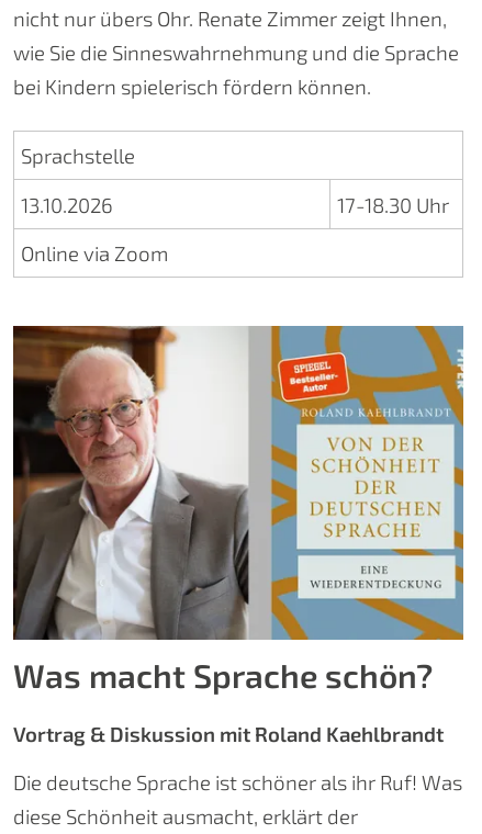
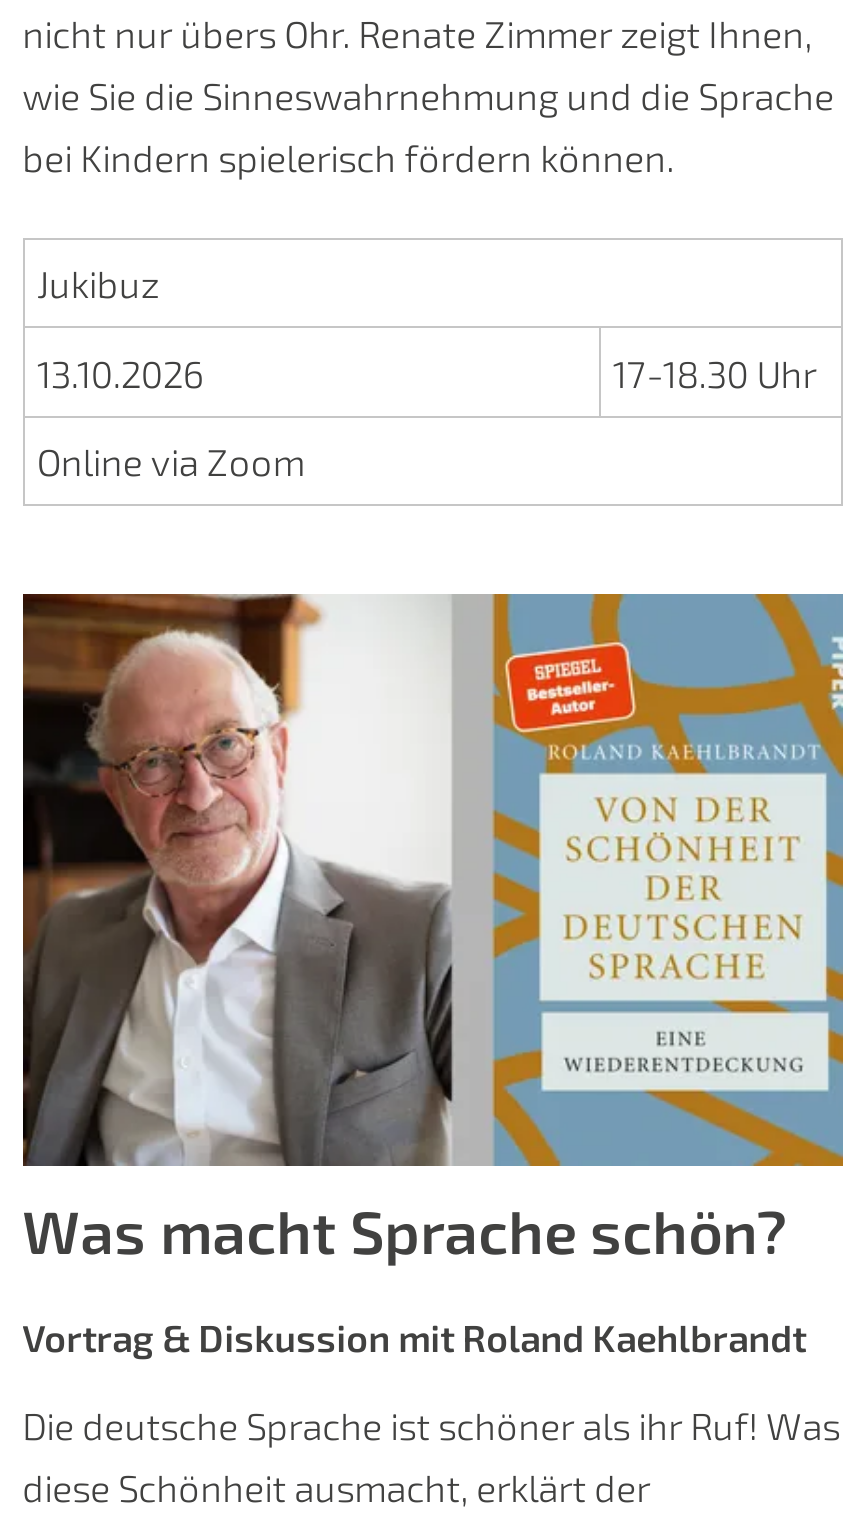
[21,143,135,168] Sprachstelle -> [37,260,159,306] Jukibuz

